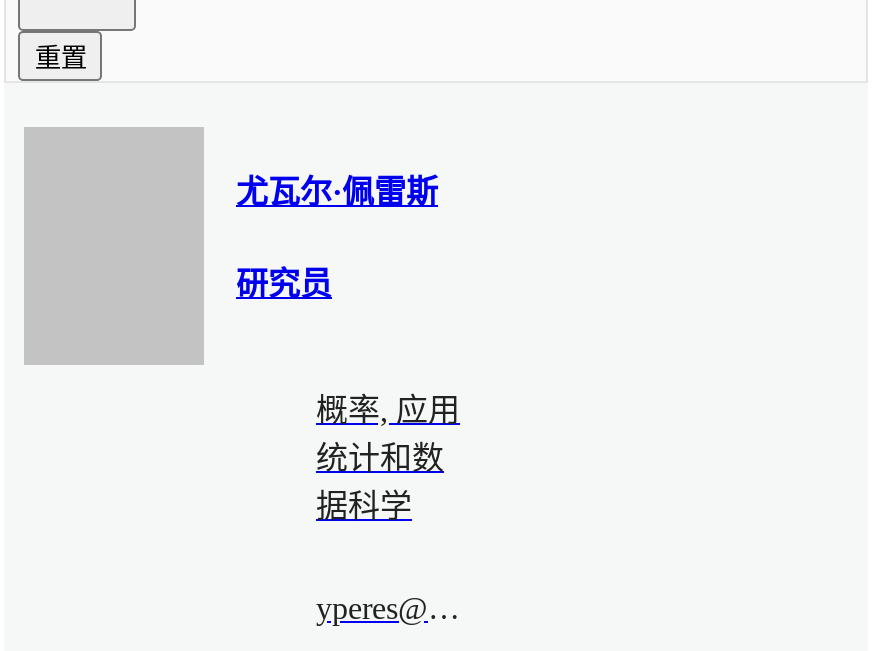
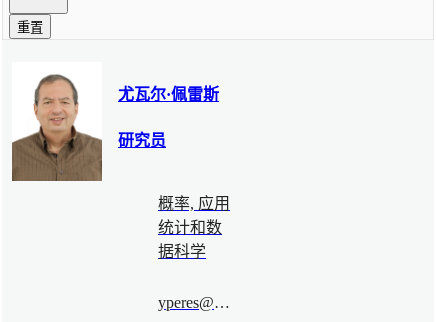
none -> [12,62,102,181] [image]

